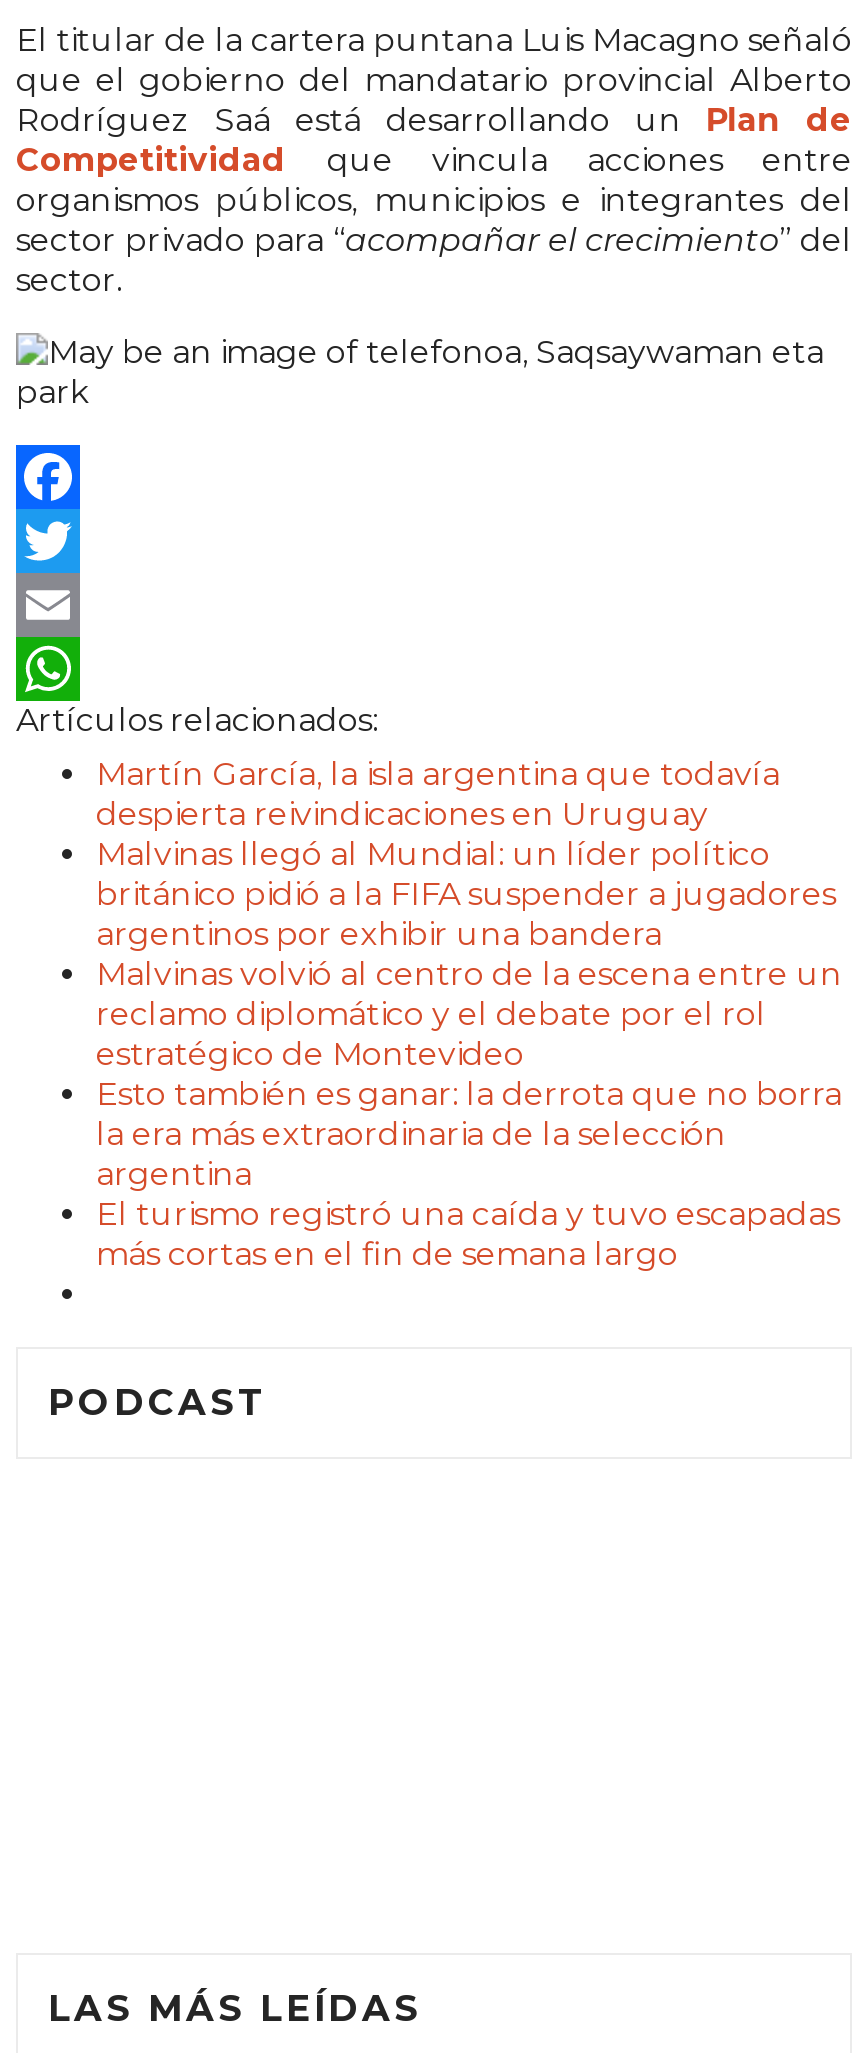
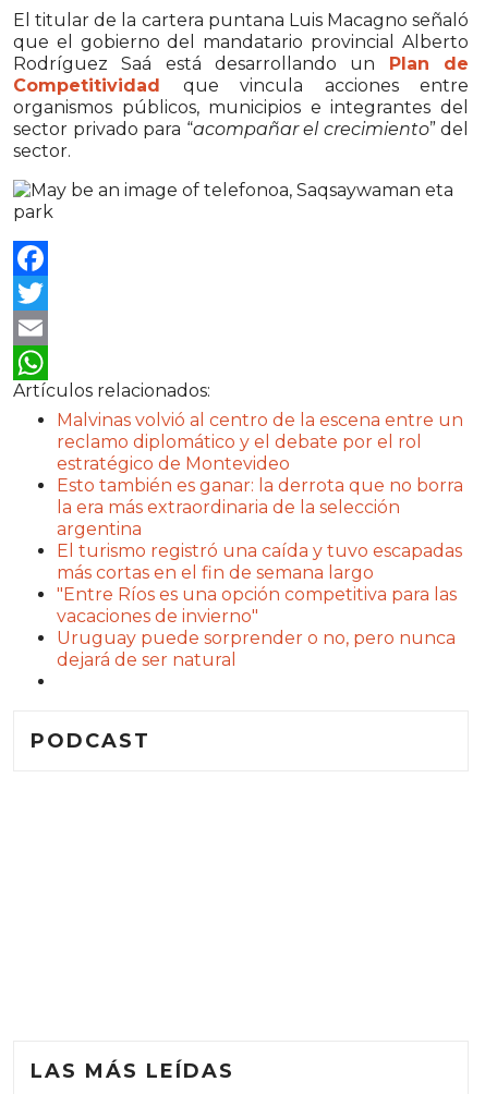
[96,755,836,953] Martín García, la isla argentina que todavía | despierta reivindicaciones en Uruguay | Malvinas llegó al Mundial: un líder político | británico pidió a la FIFA suspender a jugadores | argentinos por exhibir una bandera -> none
moved [96,955,842,1273] -> [57,410,463,583]: Malvinas volvió al centro de la escena entre un | reclamo diplomático y el debate por el rol | estratégico de Montevideo | Esto también es ganar: la derrota que no borra | la era más extraordinaria de la selección | argentina | El turismo registró una caída y tuvo escapadas | más cortas en el fin de semana largo
none -> [57,584,457,670] "Entre Ríos es una opción competitiva para las | vacaciones de invierno" | Uruguay puede sorprender o no, pero nunca | dejará de ser natural

